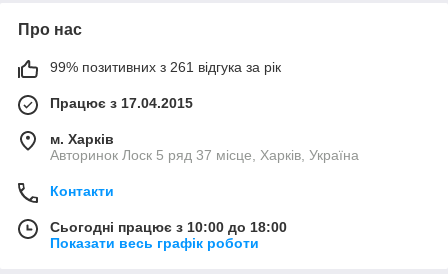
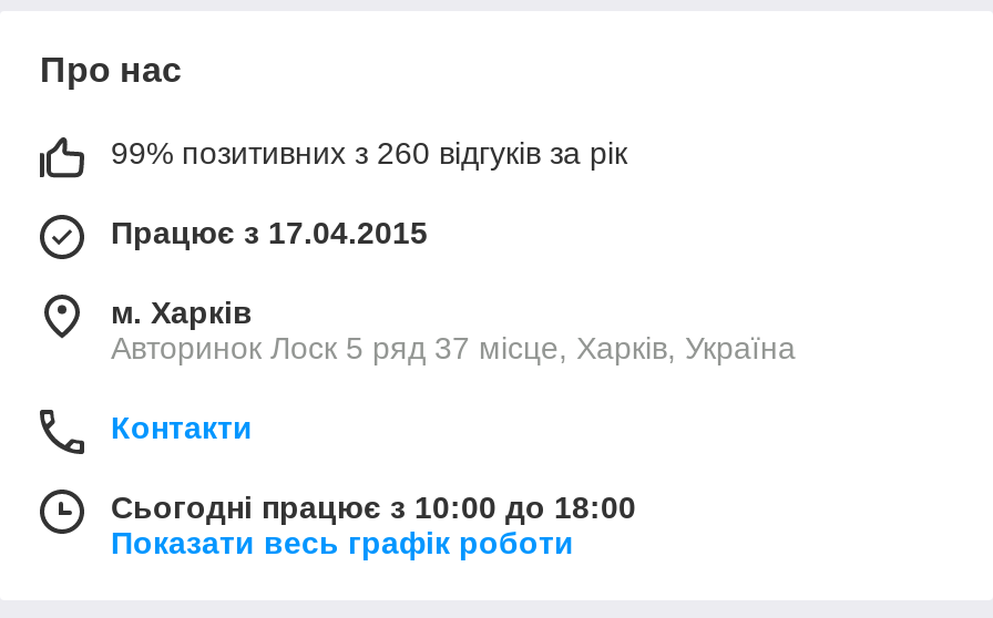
[50,59,281,75] 99% позитивних з 261 відгука за рік -> [111,135,627,170] 99% позитивних з 260 відгуків за рік

